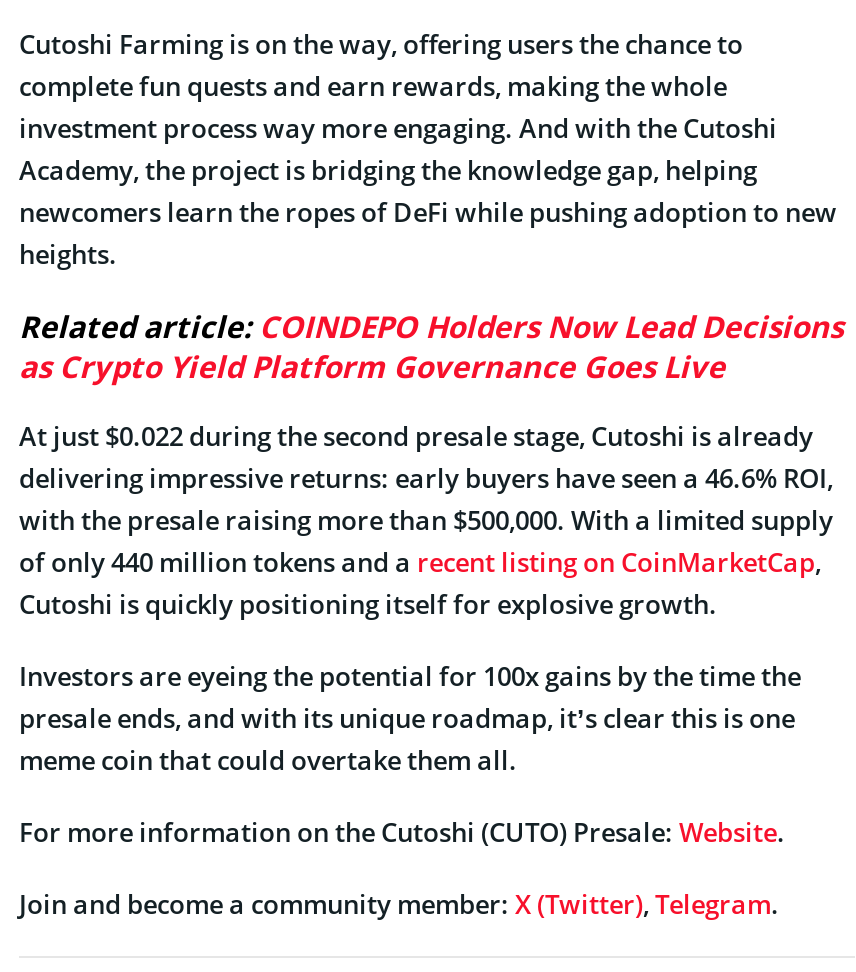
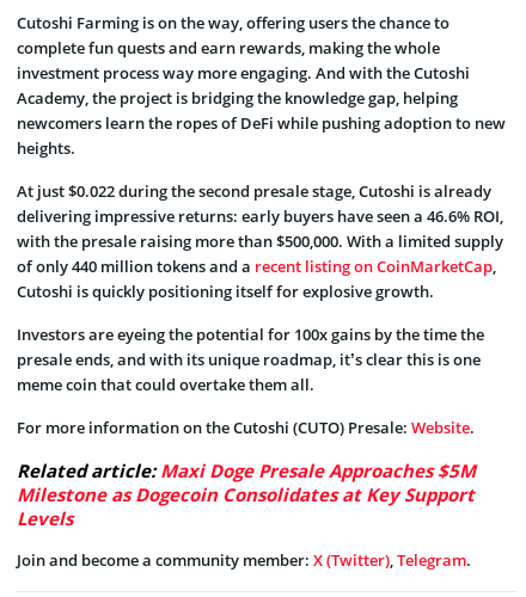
[19,307,843,387] Related article: COINDEPO Holders Now Lead Decisions | as Crypto Yield Platform Governance Goes Live -> none
moved [19,419,833,851] -> [17,181,503,439]: At just $0.022 during the second presale stage, Cutoshi is already | delivering impressive returns: early buyers have seen a 46.6% ROI, | with the presale raising more than $500,000. With a limited supply | ... | meme coin that could overtake them all. | For more information on the Cutoshi (CUTO) Presale: Website.
none -> [17,459,476,530] Related article: Maxi Doge Presale Approaches $5M | Milestone as Dogecoin Consolidates at Key Support | Levels

